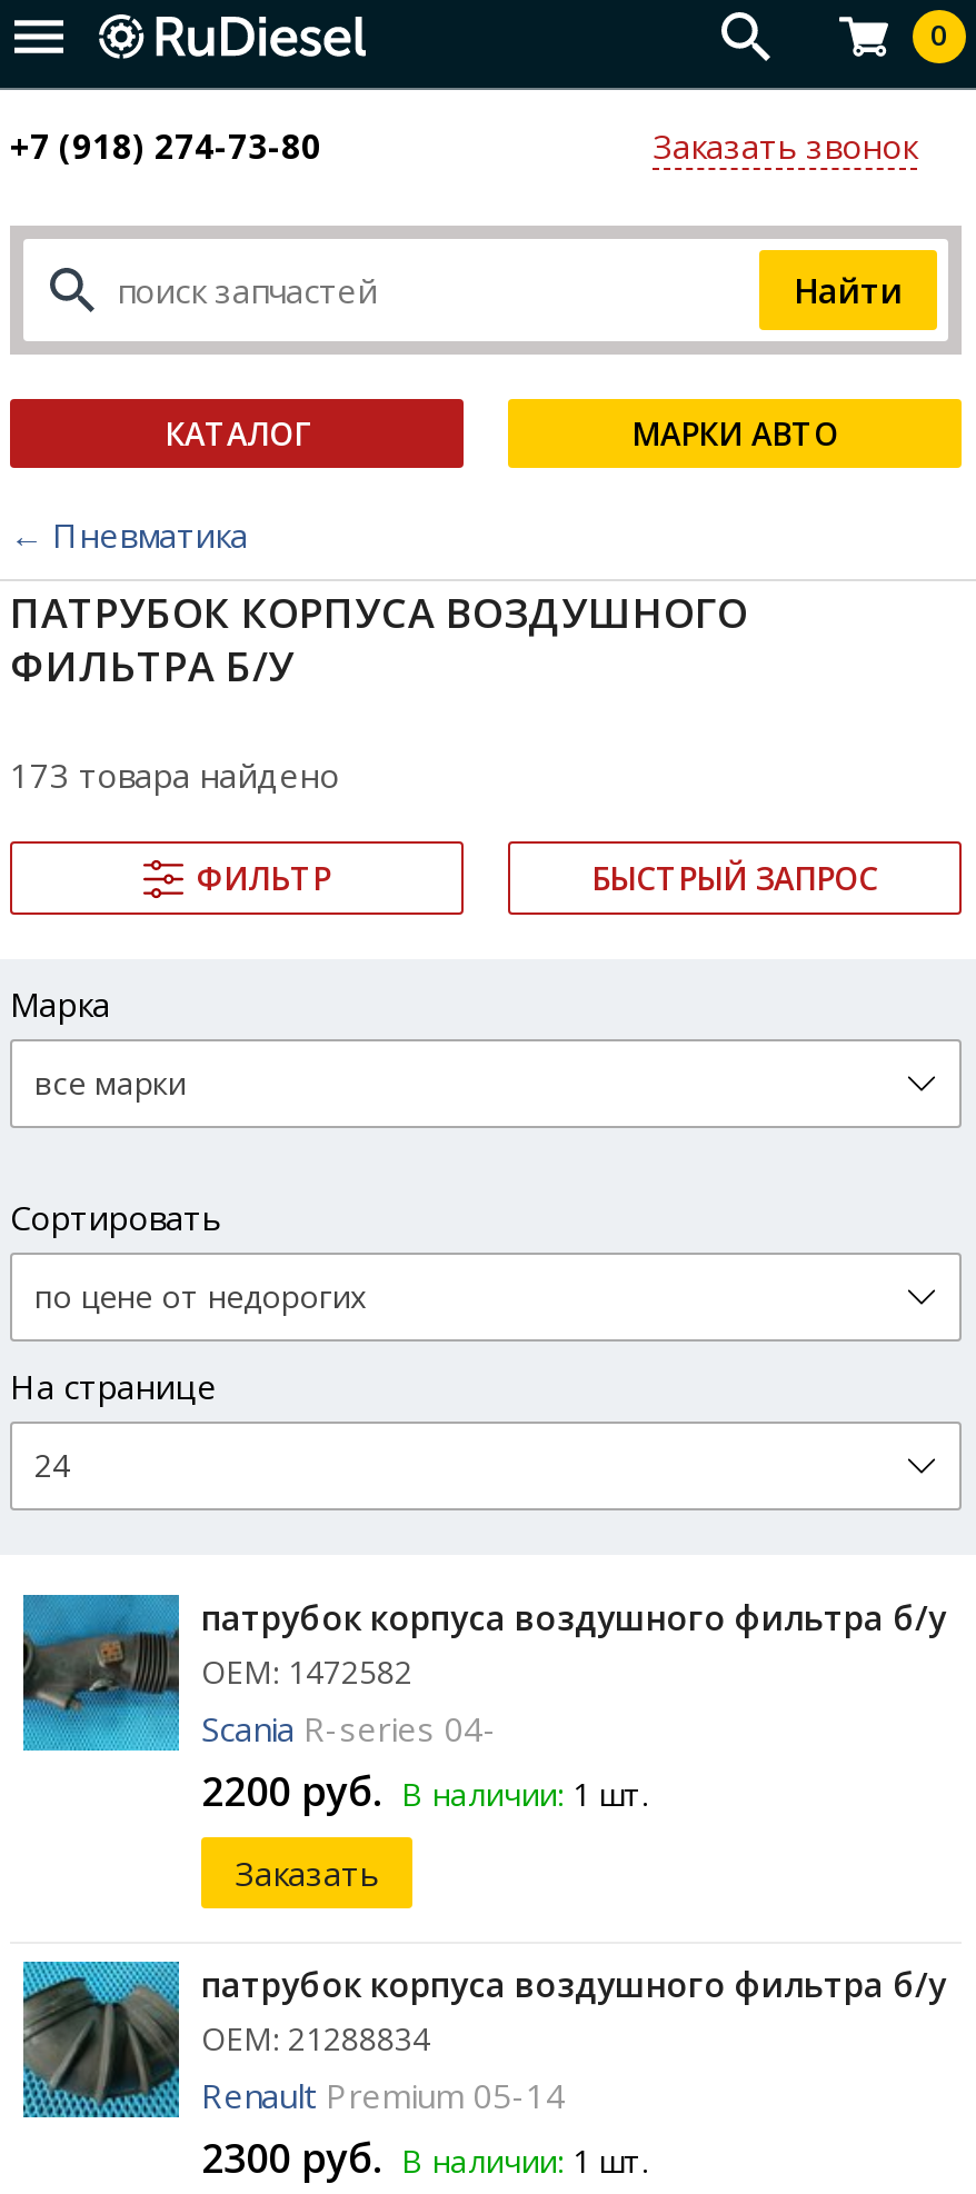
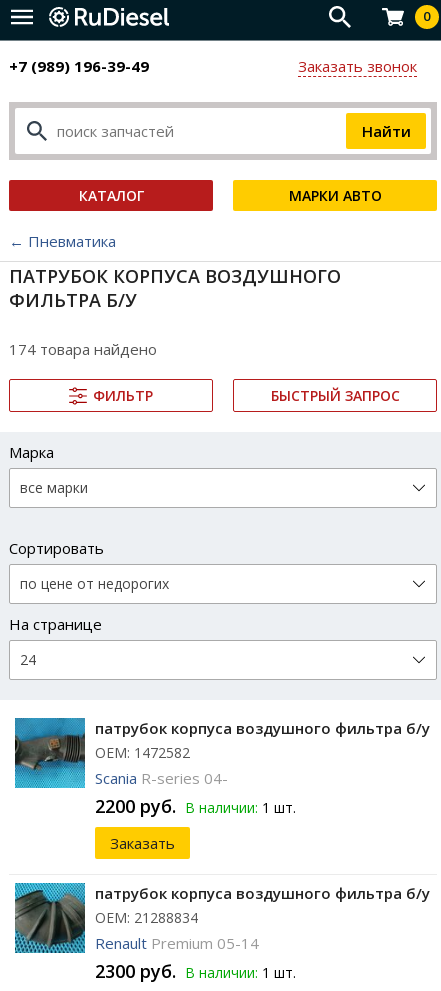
[10,123,321,168] +7 (918) 274-73-80 -> [9,56,149,76] +7 (989) 196-39-49
[10,752,339,797] 173 товара найдено -> [9,339,157,359] 174 товара найдено

